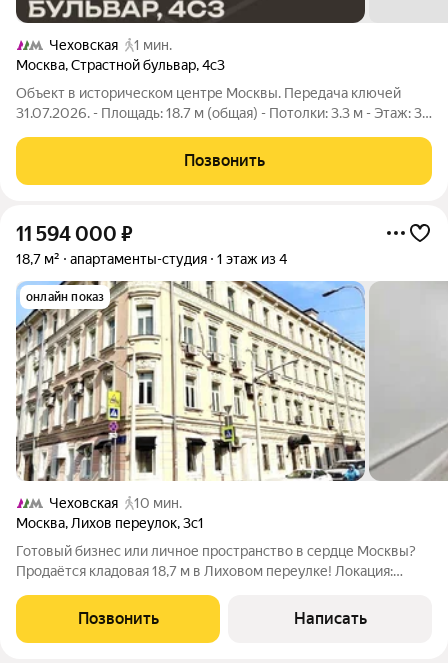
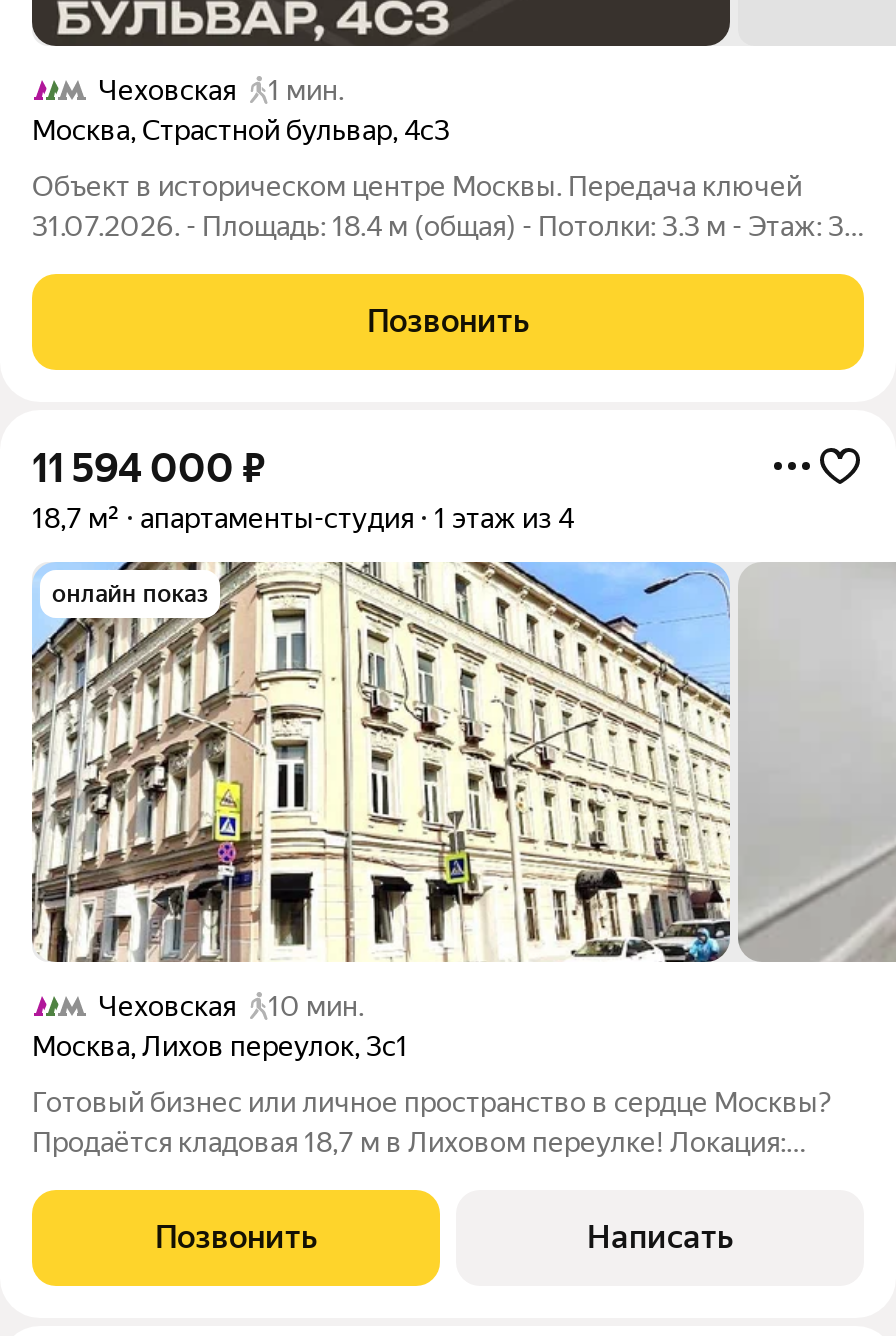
[16,105,422,121] 31.07.2026. - Площадь: 18.7 м (общая) - Потолки: 3.3 м - Этаж: 3 -> [32,210,844,242] 31.07.2026. - Площадь: 18.4 м (общая) - Потолки: 3.3 м - Этаж: 3

